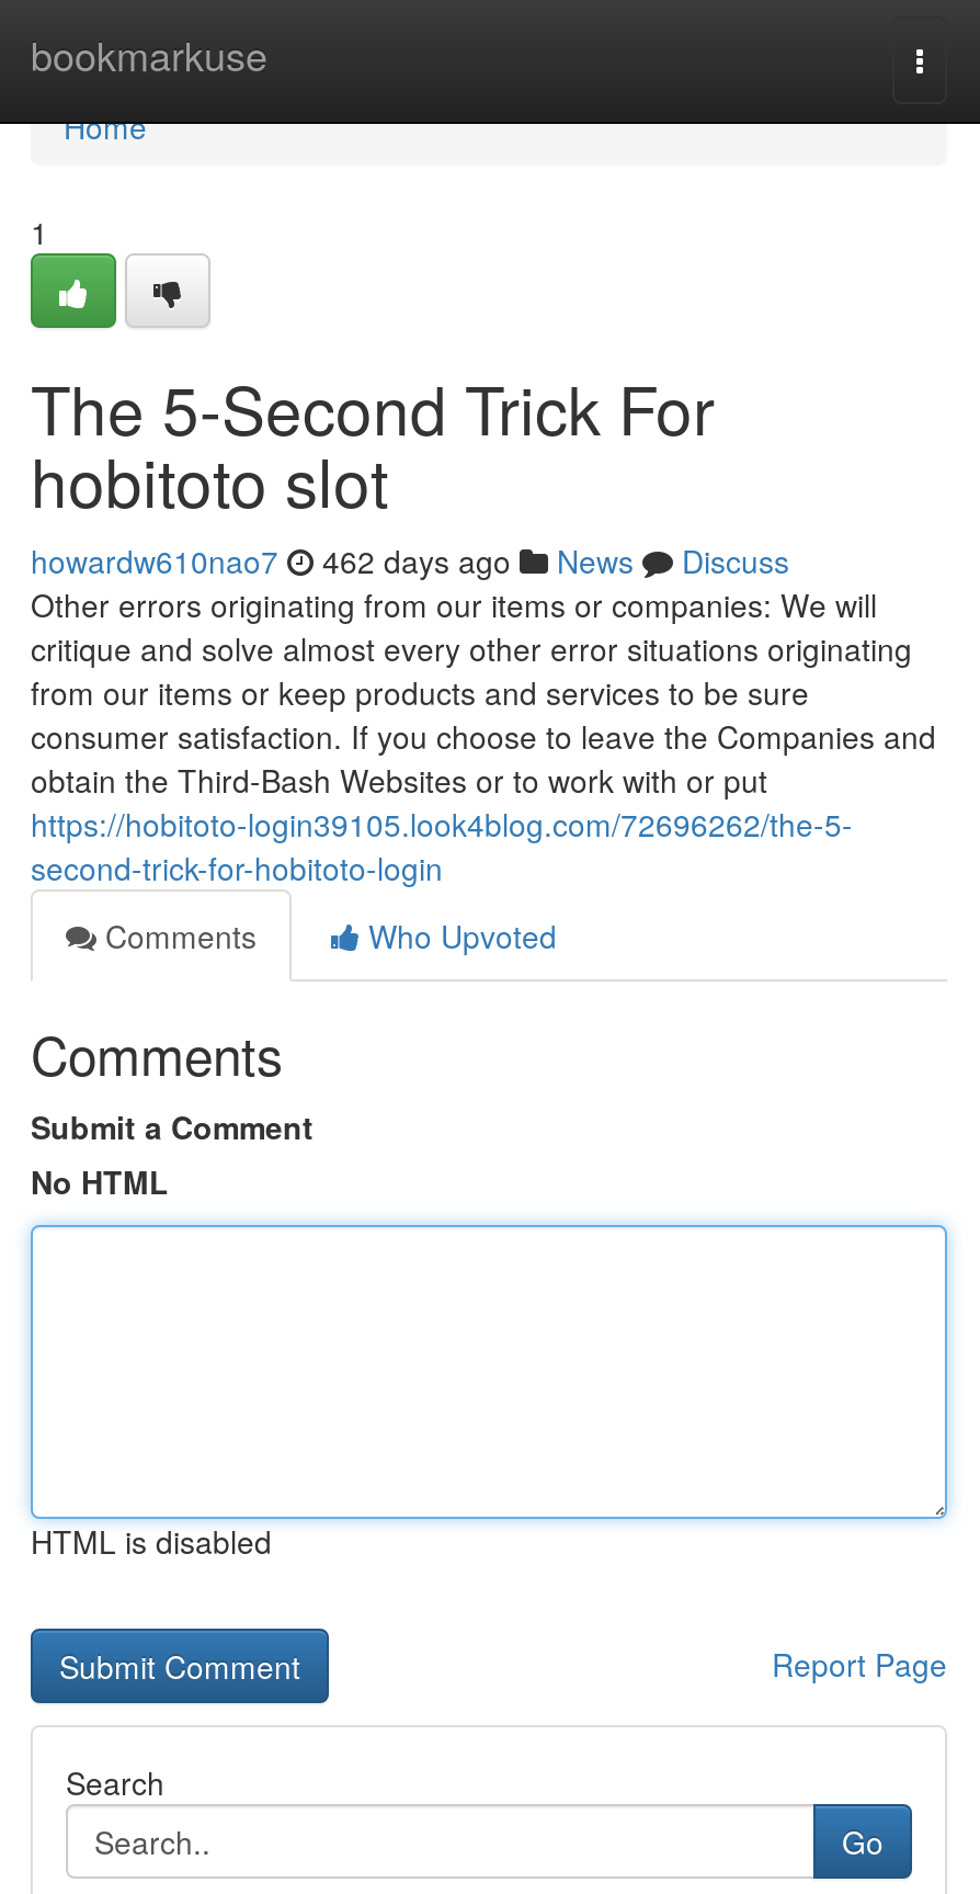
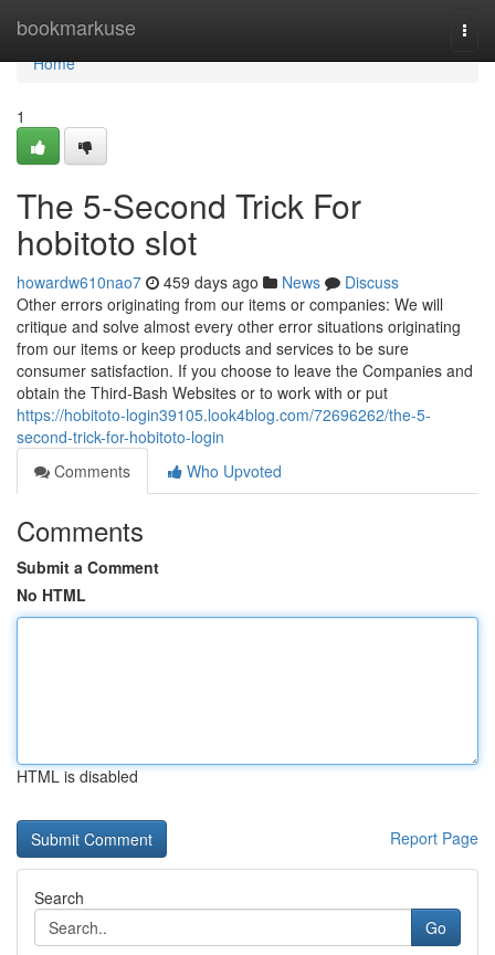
[31,538,789,582] howardw610nao7 462 days ago News Discuss -> [17,271,399,293] howardw610nao7 459 days ago News Discuss

